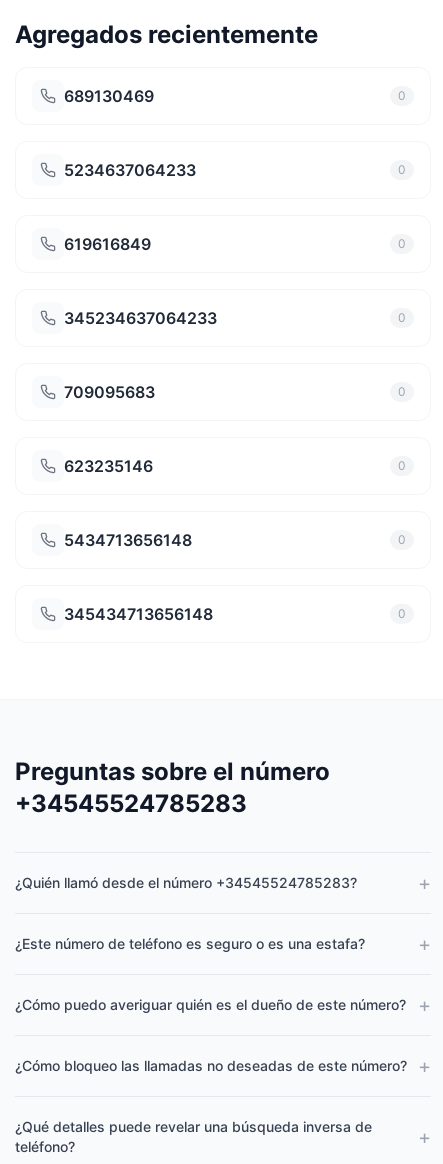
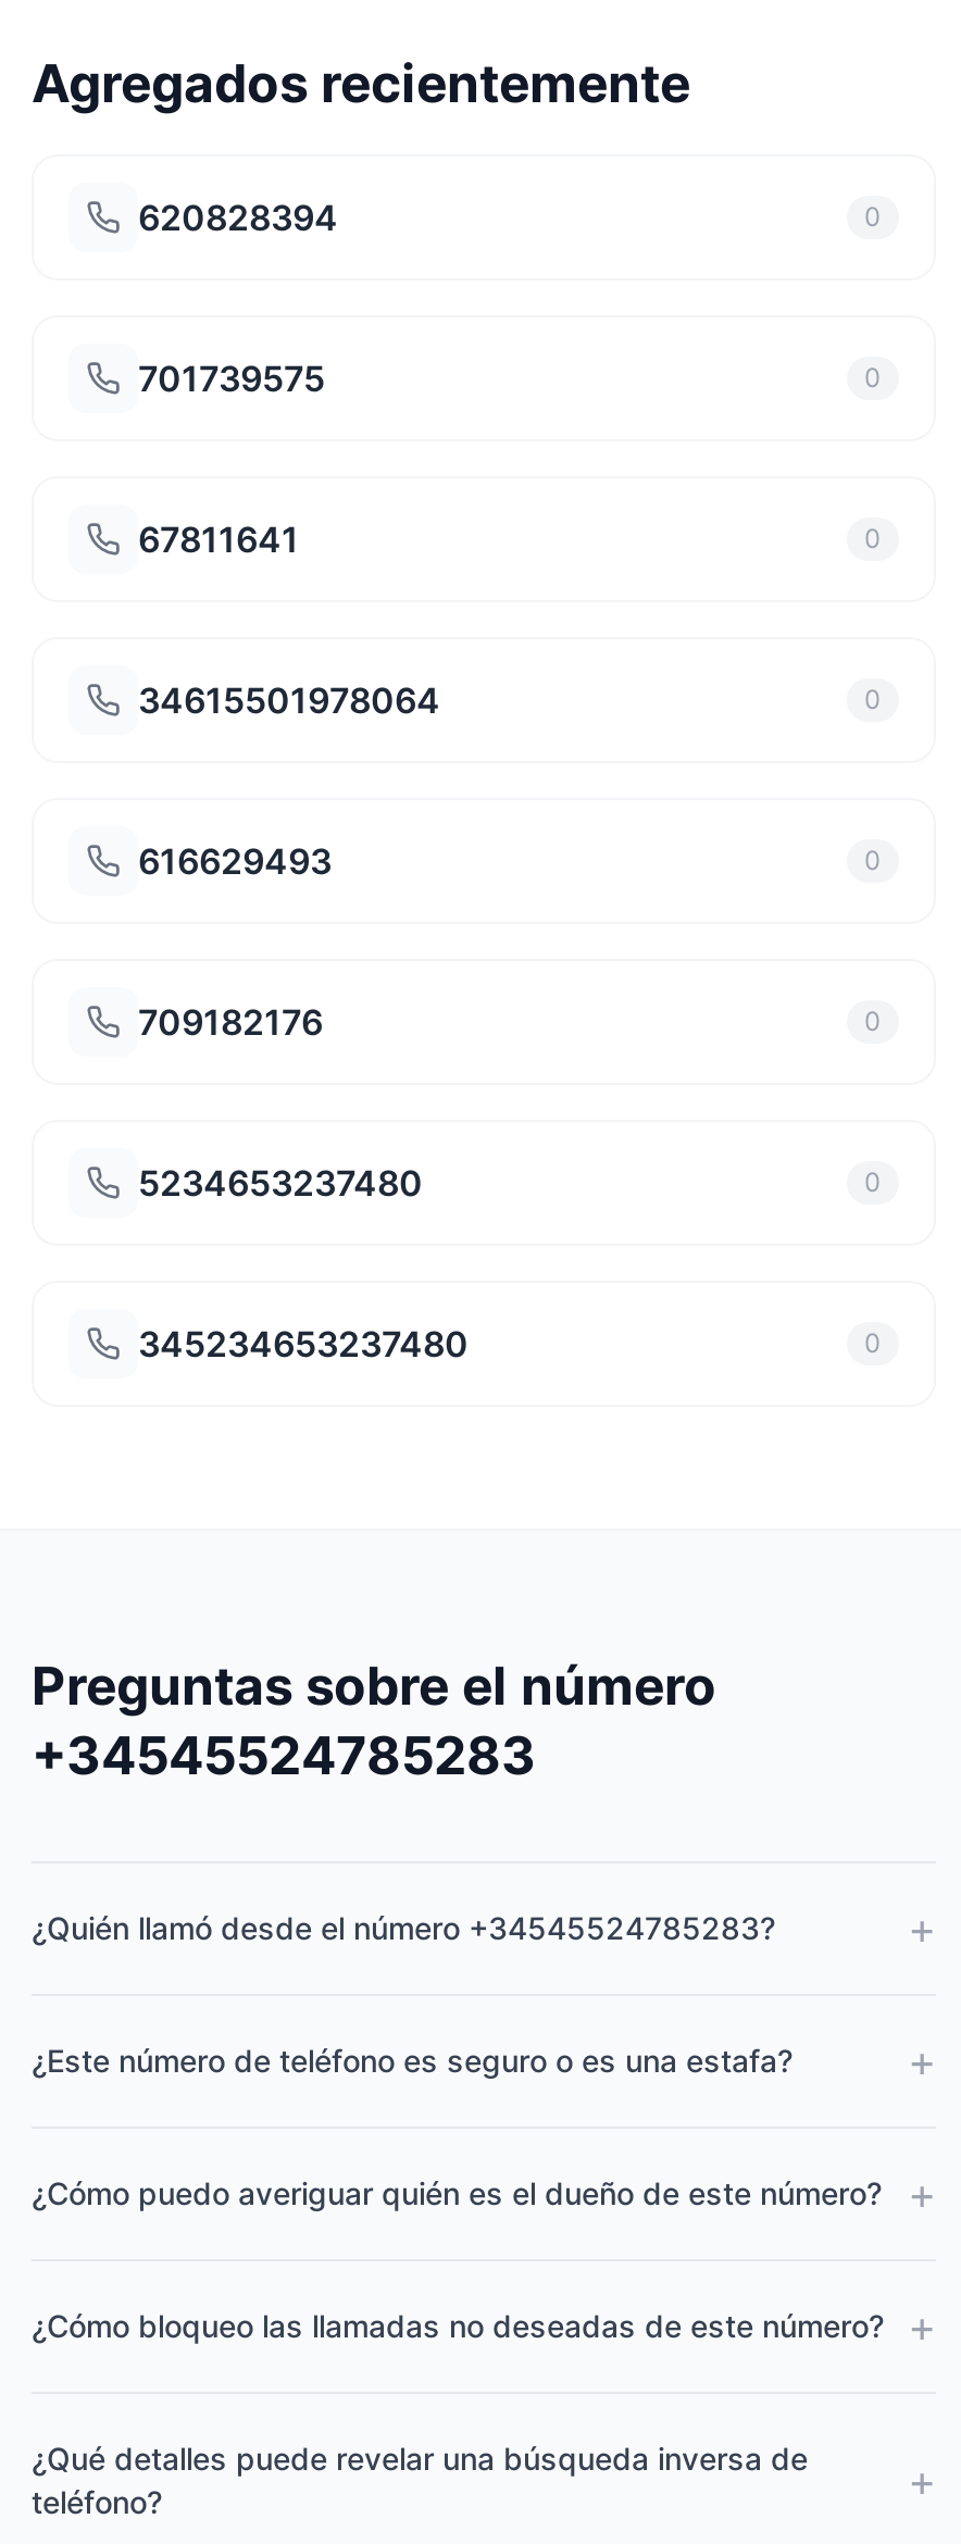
[64,86,154,106] 689130469 -> [138,196,338,239] 620828394
[64,160,196,180] 5234637064233 -> [138,357,325,400] 701739575
[64,234,151,254] 619616849 -> [138,517,299,561] 67811641
[64,308,217,328] 345234637064233 -> [138,678,440,722] 34615501978064
[64,382,155,402] 709095683 -> [138,839,332,883] 616629493
[64,456,153,476] 623235146 -> [138,1000,323,1044] 709182176
[64,530,192,550] 5434713656148 -> [138,1161,423,1205] 5234653237480
[64,604,213,624] 345434713656148 -> [138,1322,469,1365] 345234653237480

